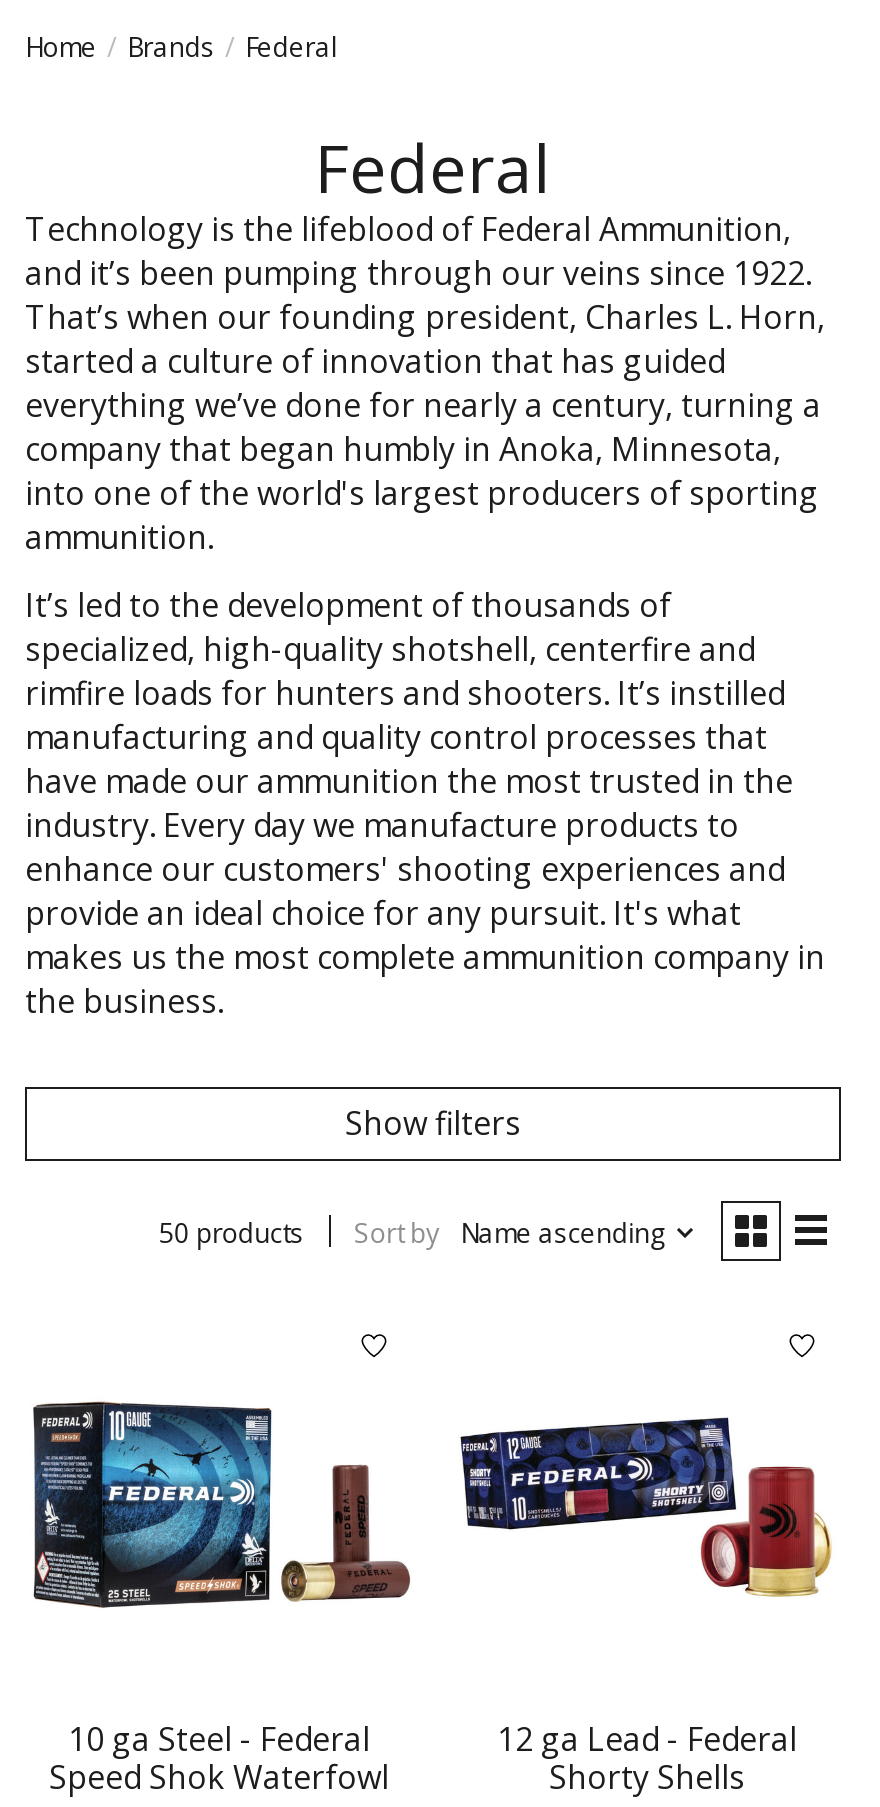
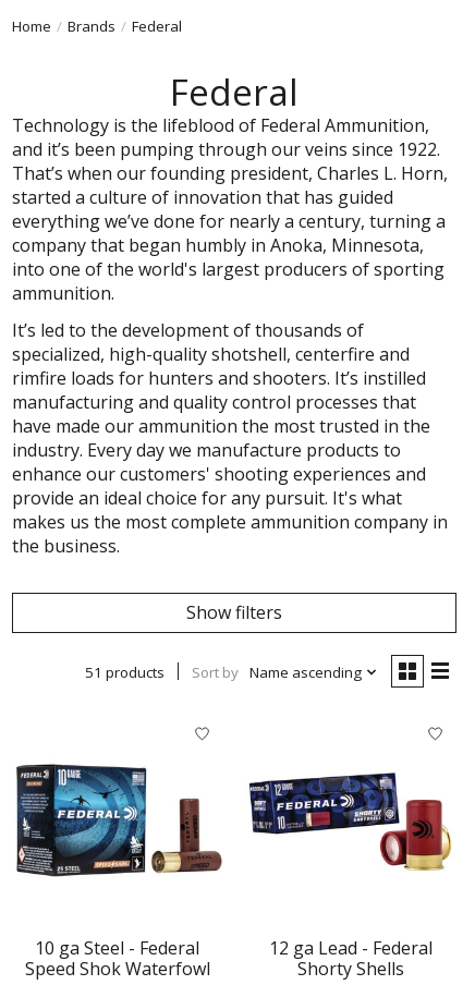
[158,1214,666,1250] 50 products Sort by Name ascending -> [85,662,361,682] 51 products Sort by Name ascending

